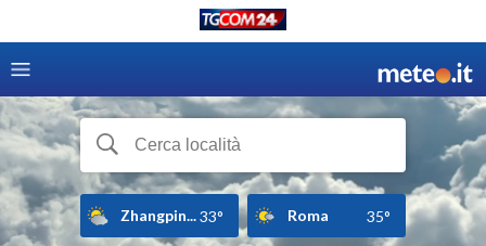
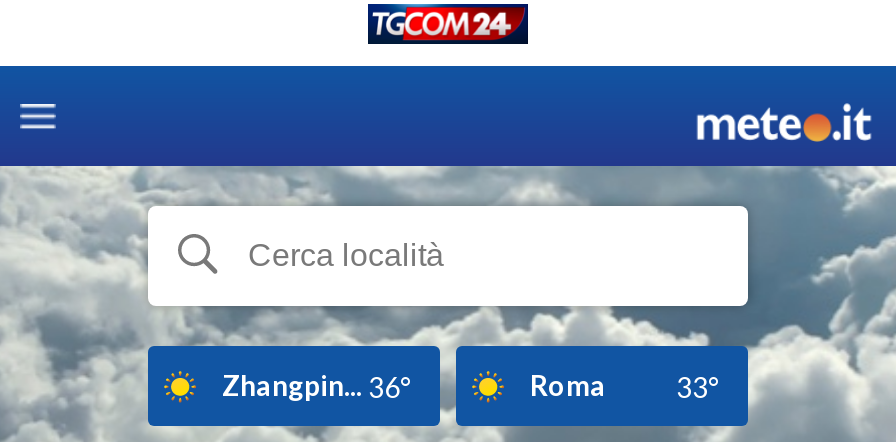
[120,205,223,225] Zhangpin... 33° -> [222,367,412,403] Zhangpin... 36°
[367,206,391,225] 35° -> [676,369,720,403] 33°

